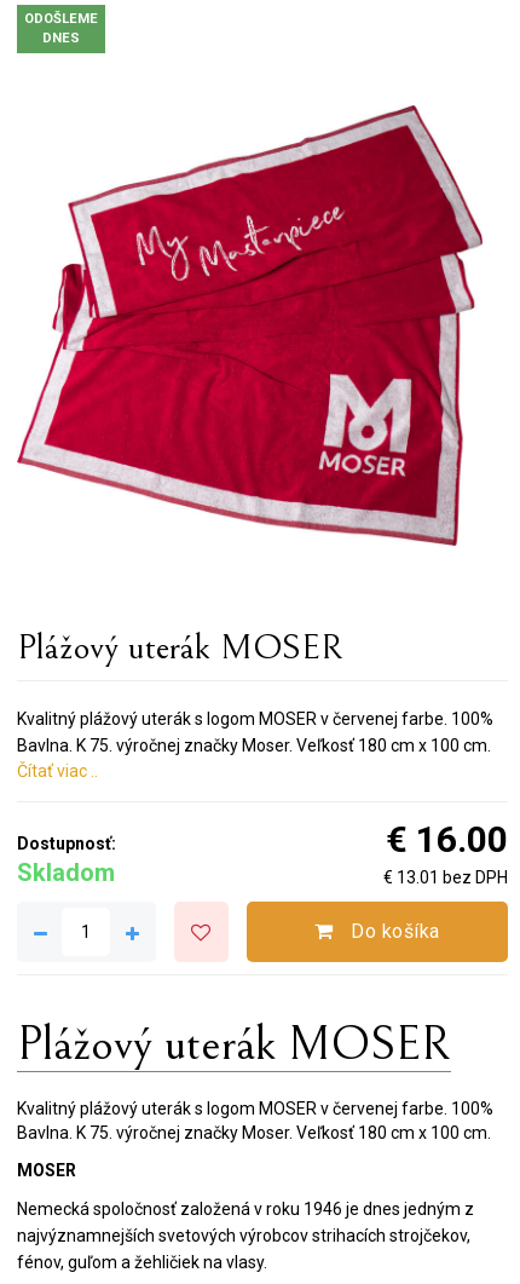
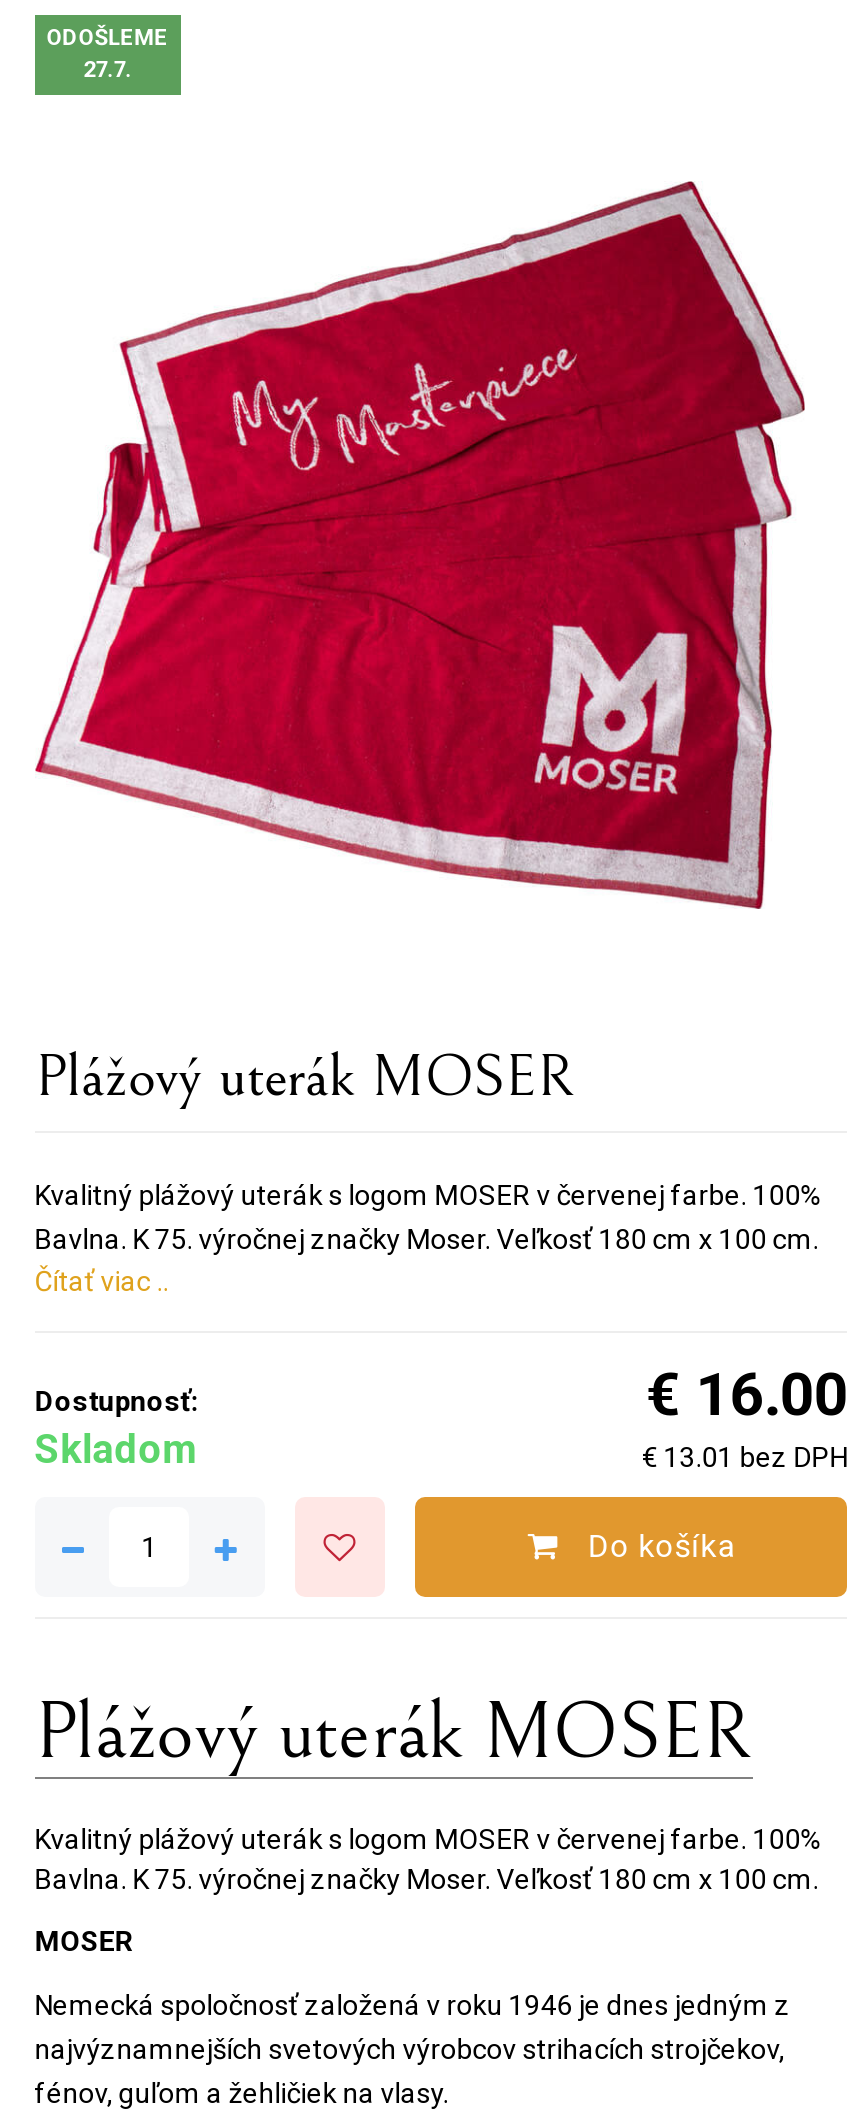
[42,30,79,46] DNES -> [83,57,131,83] 27.7.

